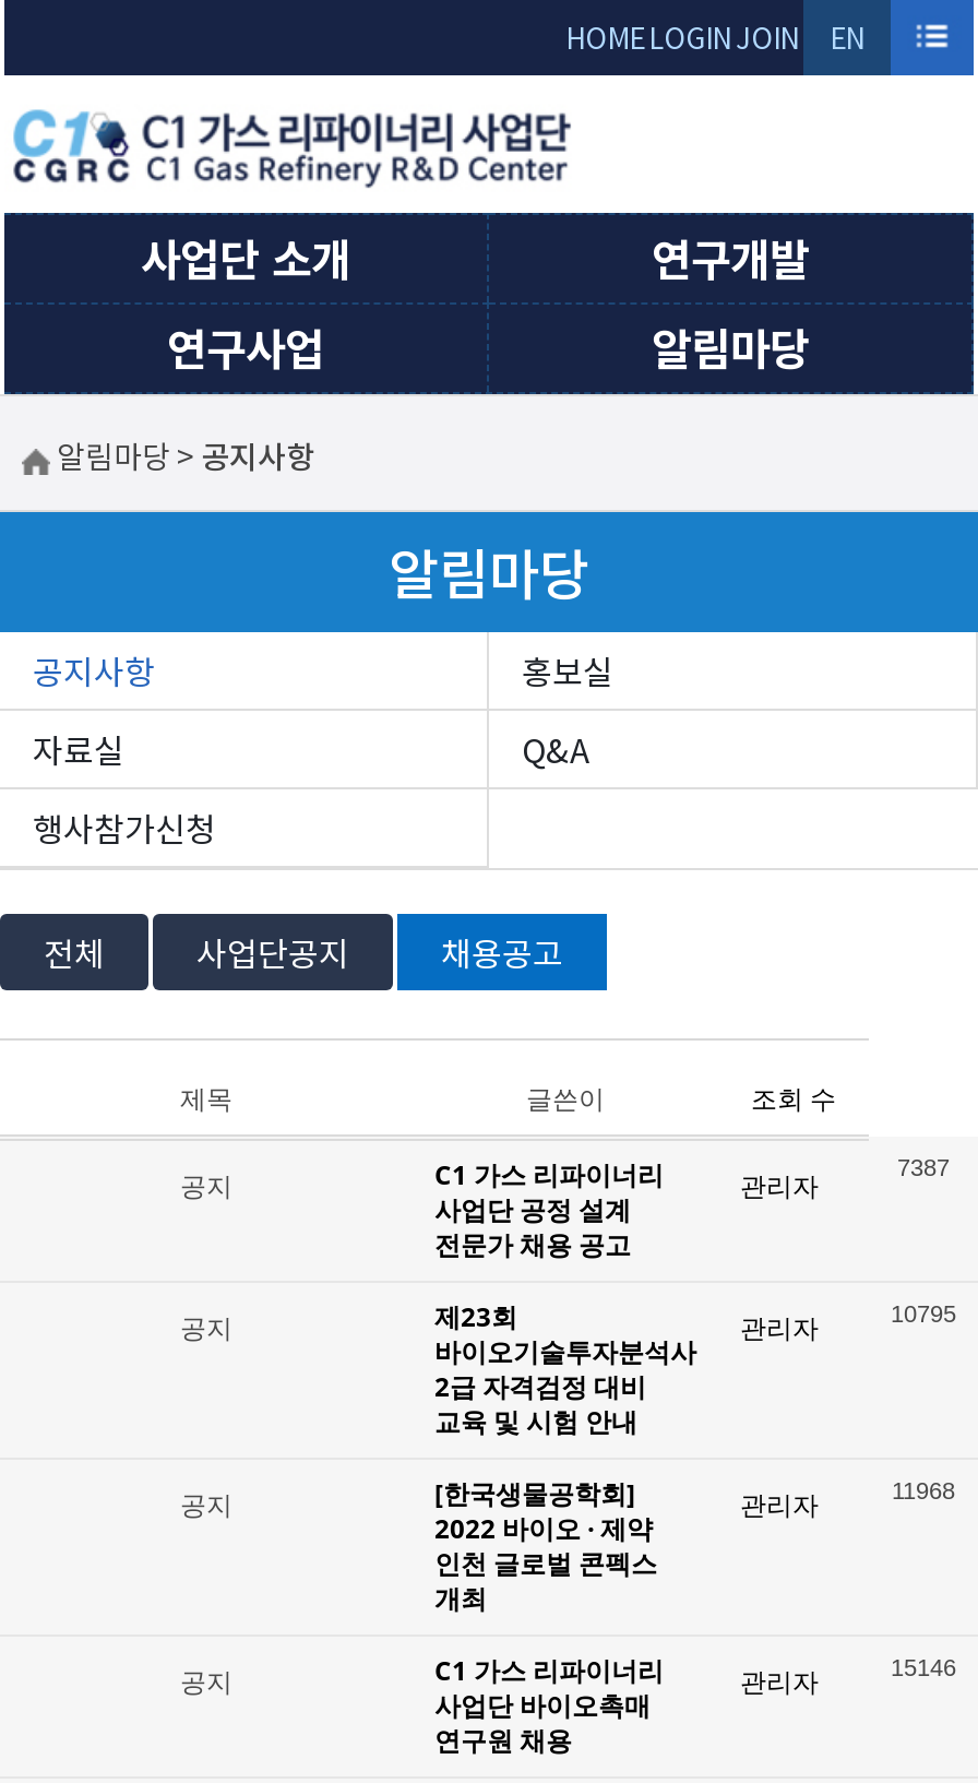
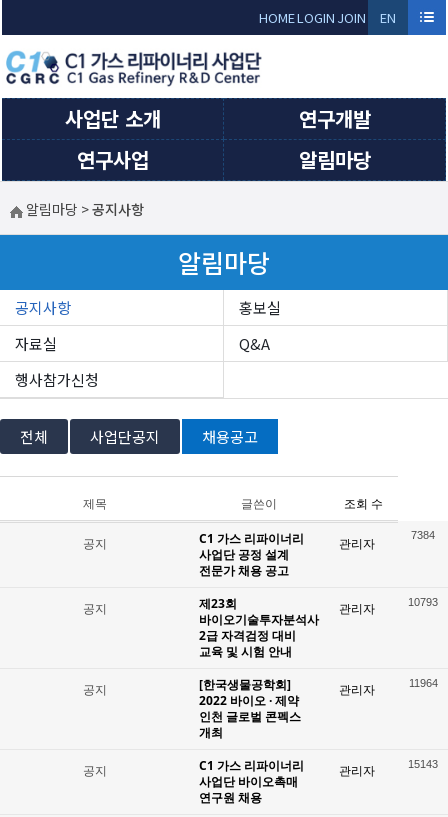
[897,1155,950,1181] 7387 -> [411,529,435,541] 7384
[891,1301,956,1328] 10795 -> [408,596,438,608] 10793
[892,1478,955,1505] 11968 -> [408,677,437,689] 11964
[891,1655,956,1681] 15146 -> [408,758,438,770] 15143

